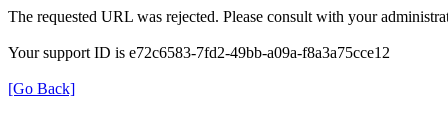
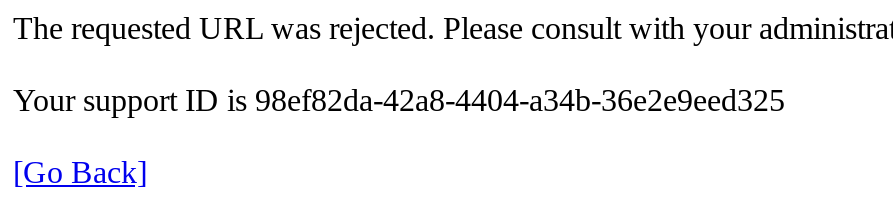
[8,44,390,61] Your support ID is e72c6583-7fd2-49bb-a09a-f8a3a75cce12 -> [13,83,785,117] Your support ID is 98ef82da-42a8-4404-a34b-36e2e9eed325

